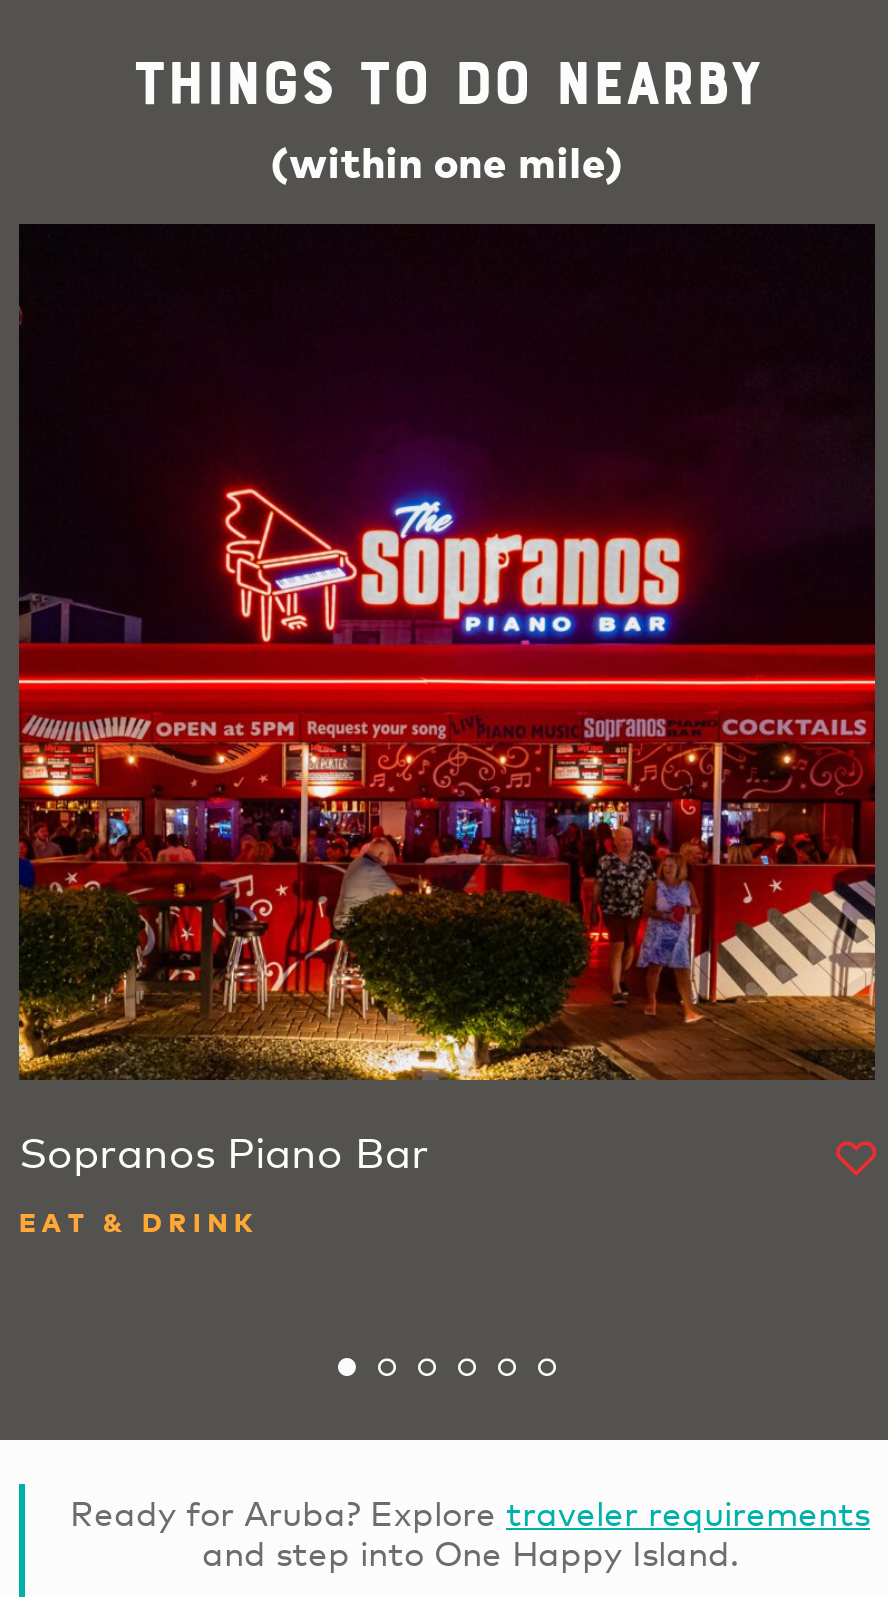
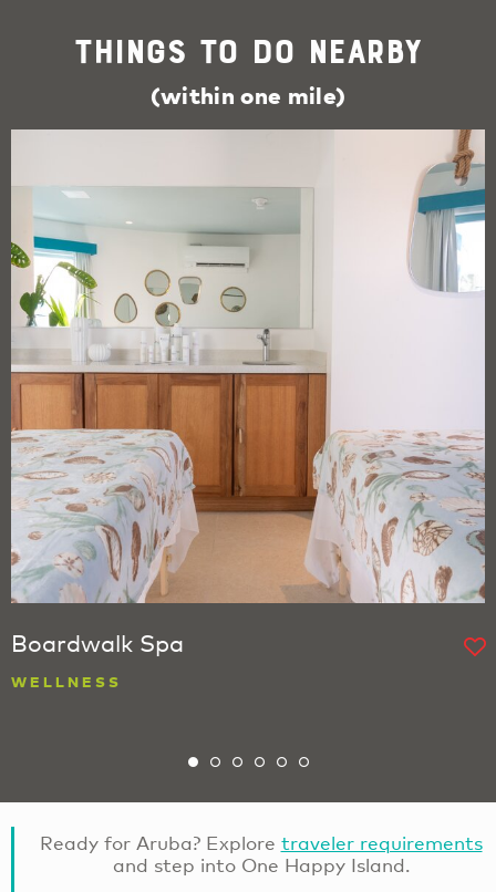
[17,222,877,1179] [image] | Sopranos Piano Bar -> [10,128,486,658] [image] | Boardwalk Spa
[19,1207,259,1239] EAT & DRINK -> [11,673,122,691] WELLNESS

